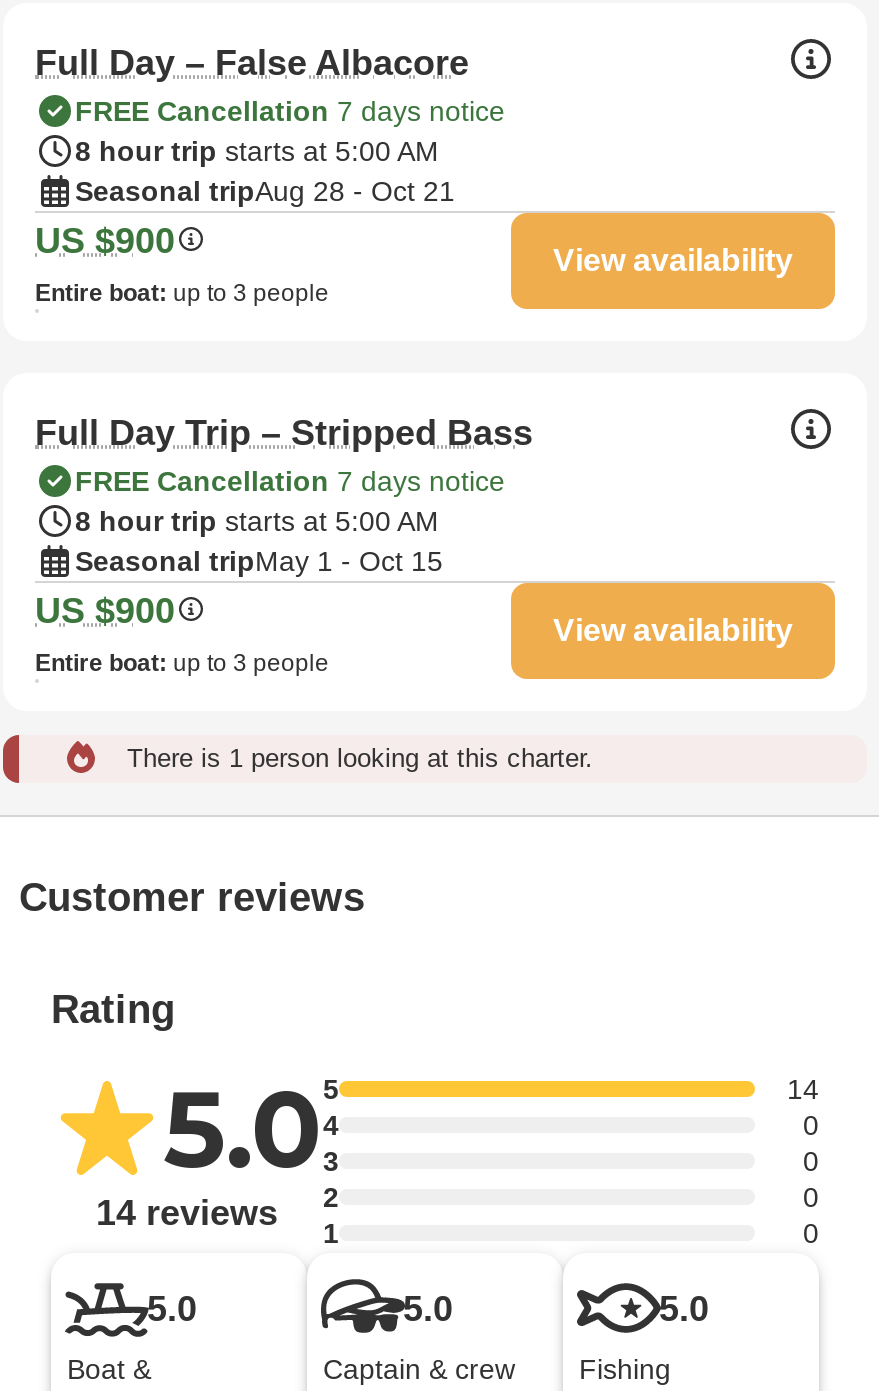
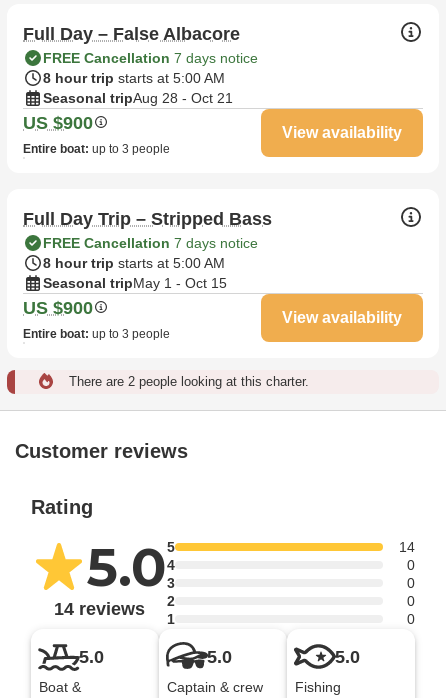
[127,742,593,772] There is 1 person looking at this charter. -> [69,374,309,389] There are 2 people looking at this charter.

